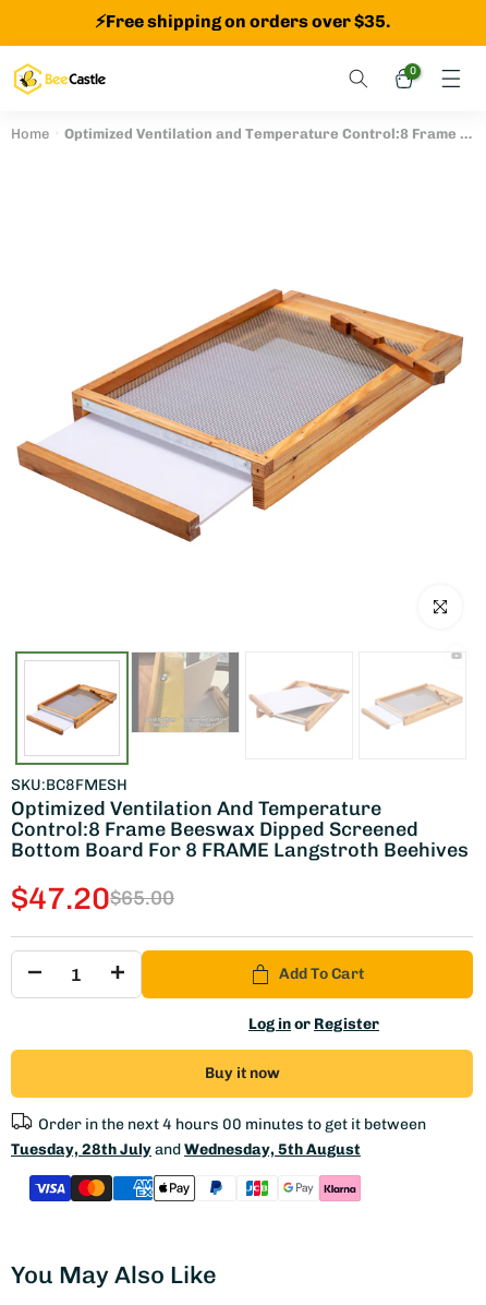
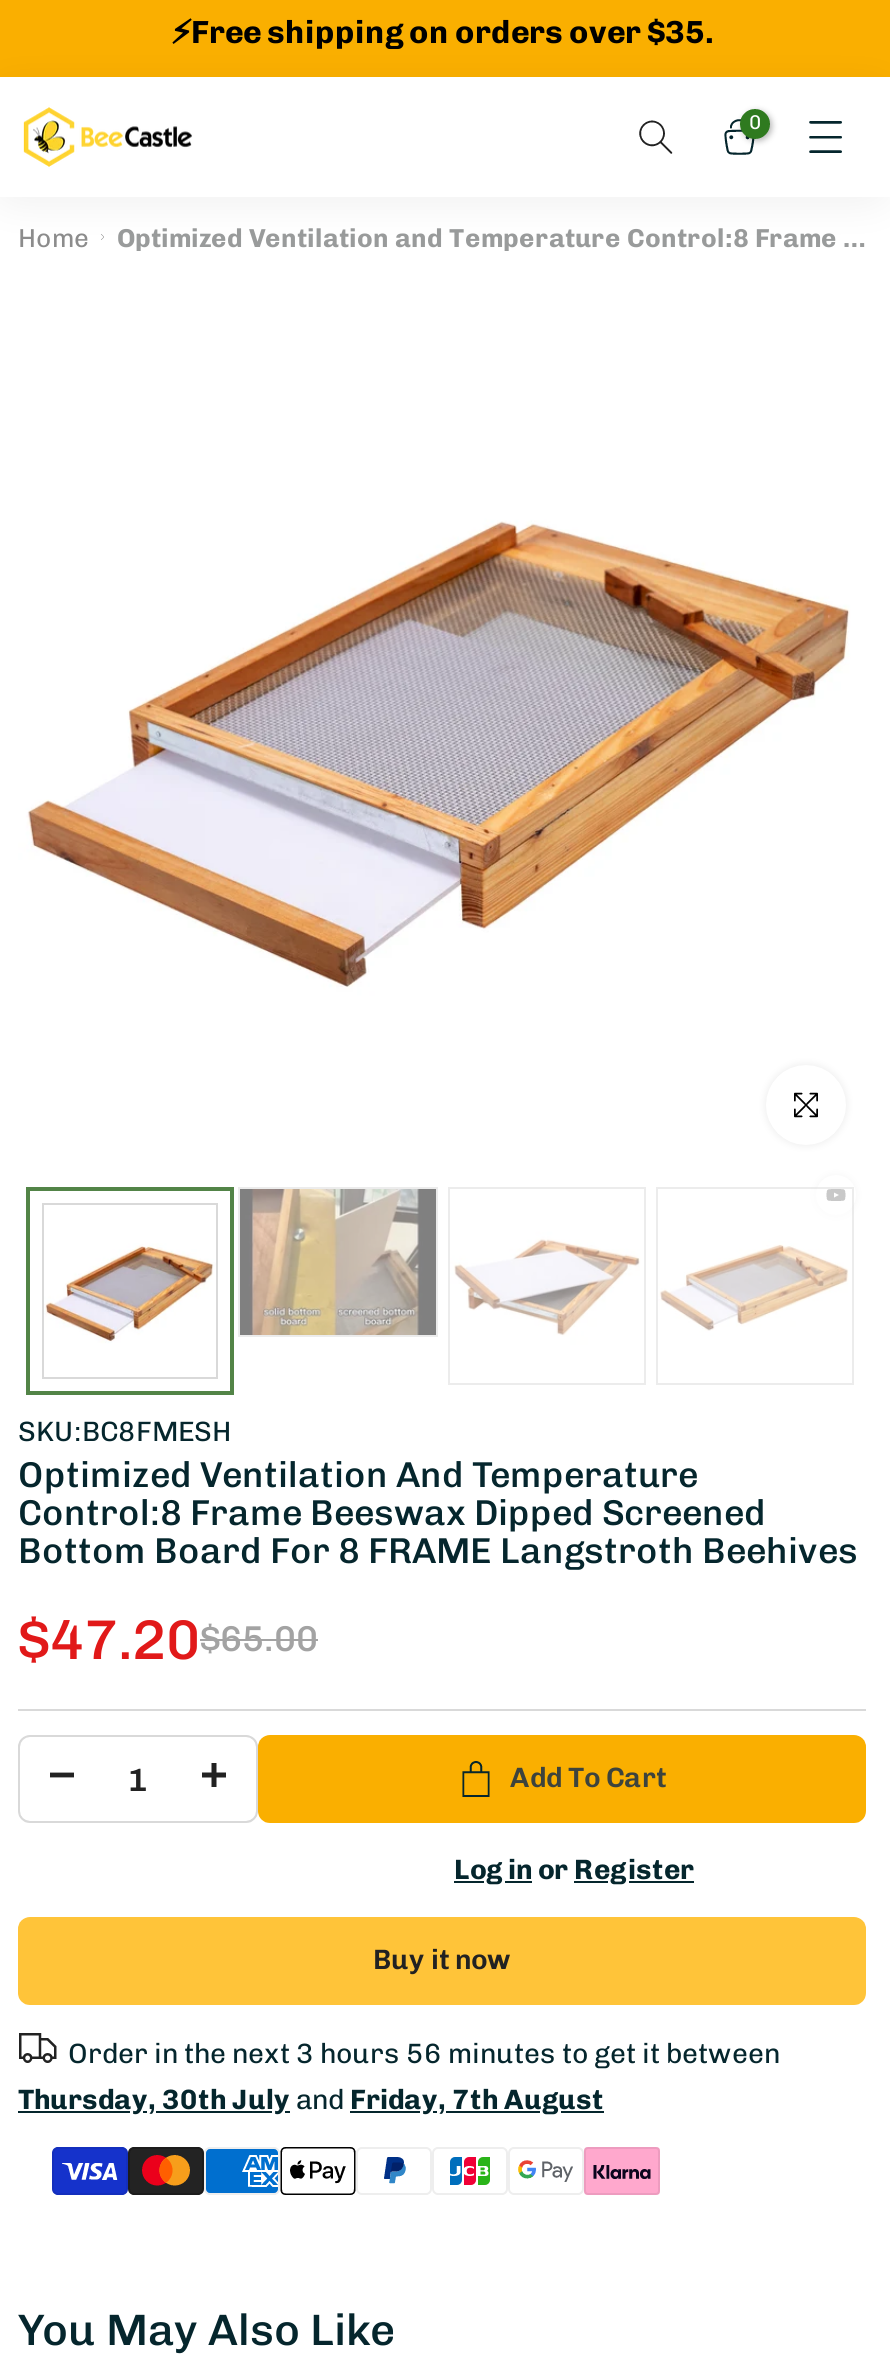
[38,1115,426,1134] Order in the next 4 hours 00 minutes to get it between -> [68,2037,780,2071] Order in the next 3 hours 56 minutes to get it between
[11,1140,361,1159] Tuesday, 28th July and Wednesday, 5th August -> [18,2083,604,2117] Thursday, 30th July and Friday, 7th August

